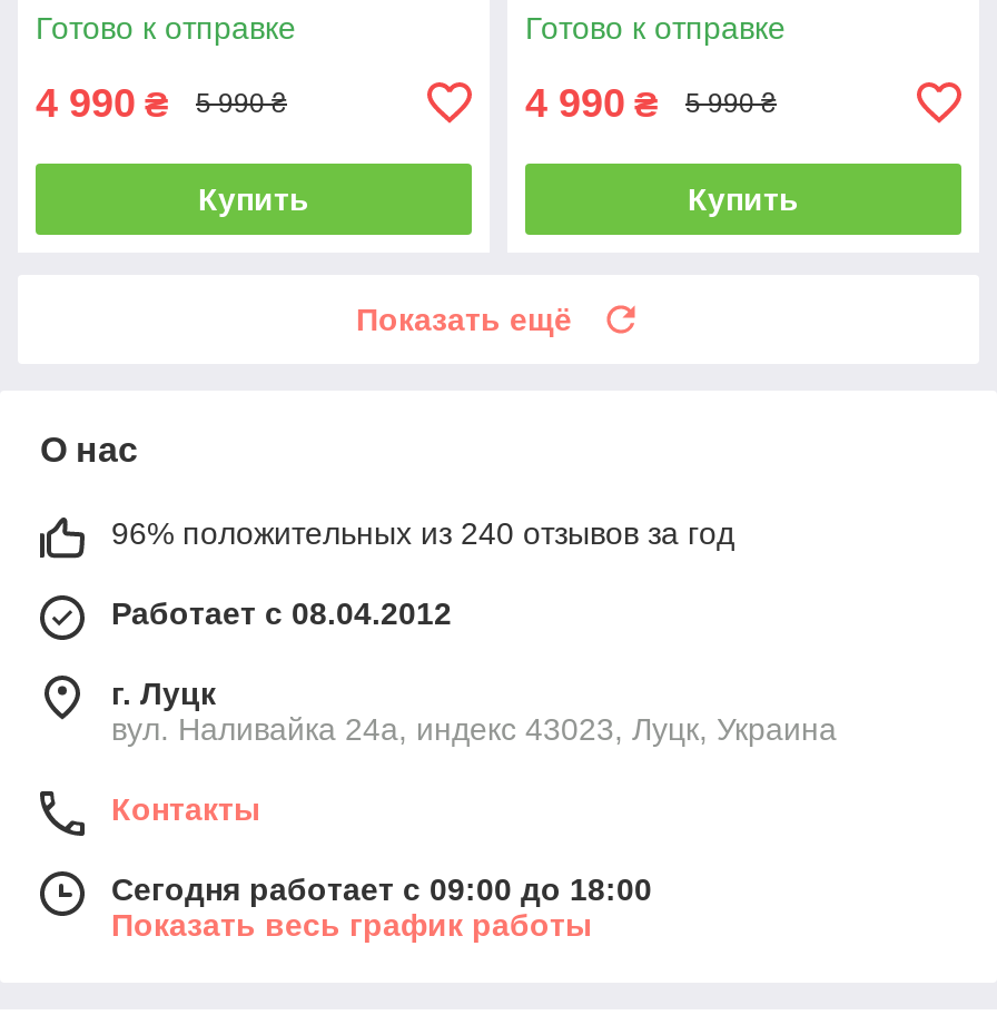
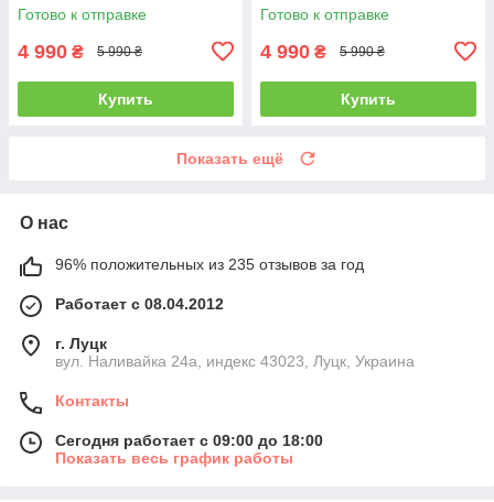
[111,515,734,550] 96% положительных из 240 отзывов за год -> [55,255,364,273] 96% положительных из 235 отзывов за год

